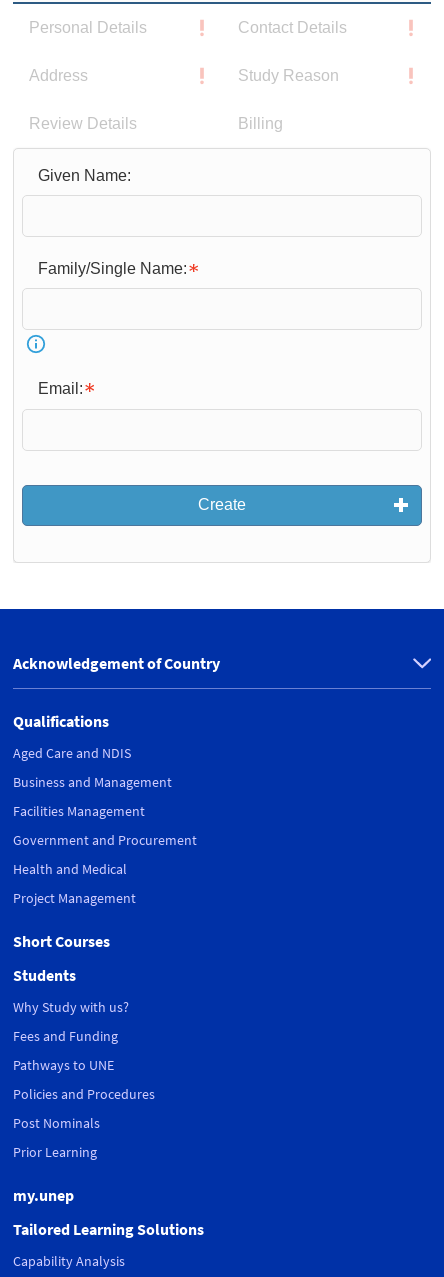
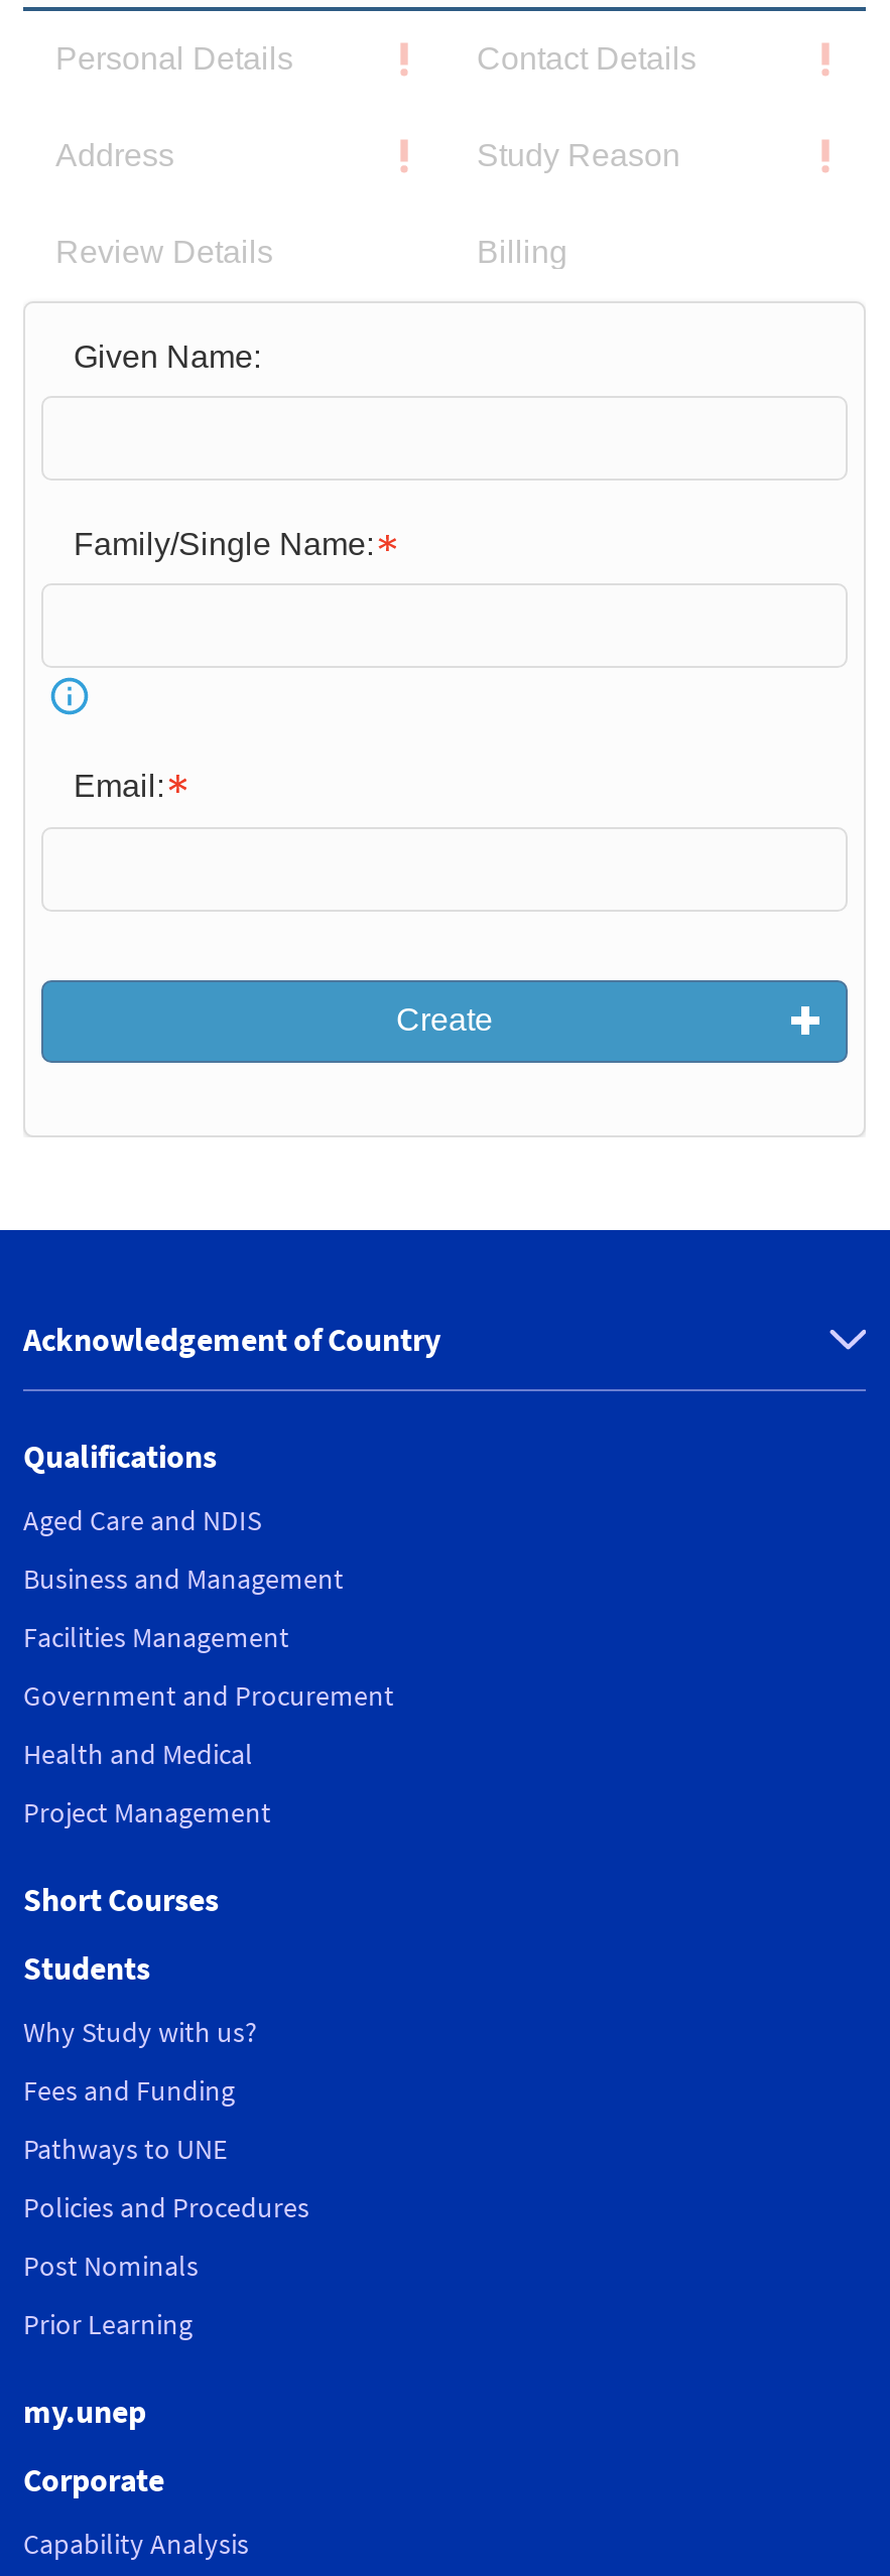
[13,1219,204,1239] Tailored Learning Solutions -> [23,2458,164,2499] Corporate

